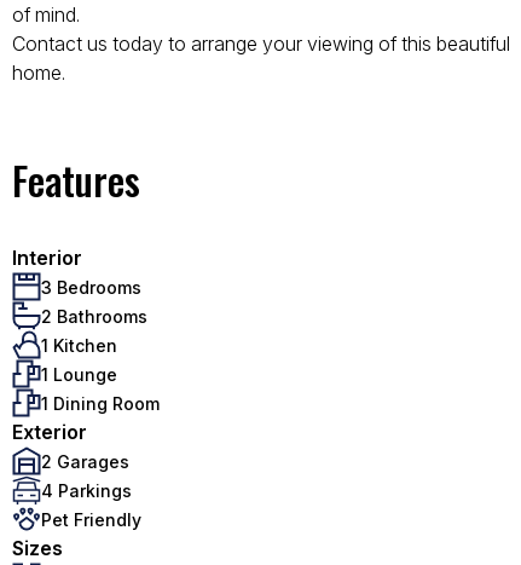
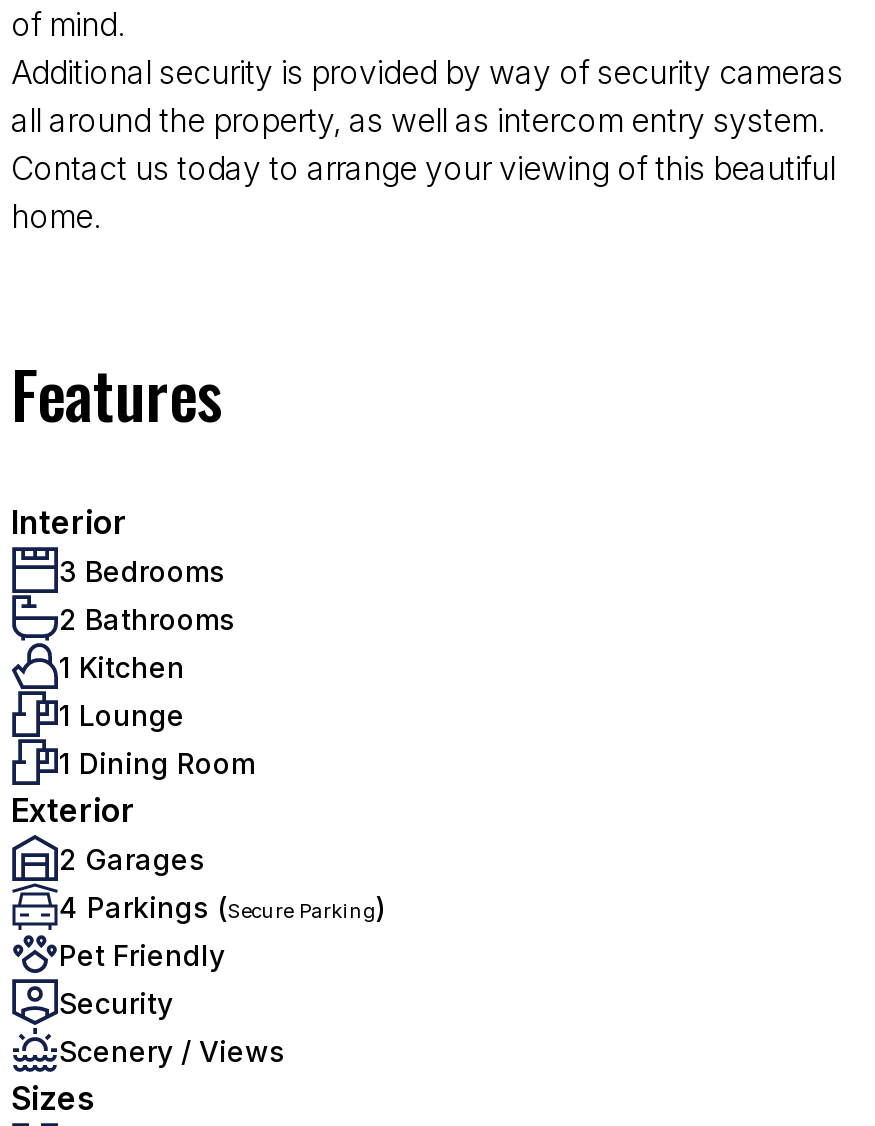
none -> [11,52,843,140] Additional security is provided by way of security cameras | all around the property, as well as intercom entry system.
[41,480,132,500] 4 Parkings -> [59,889,385,923] 4 Parkings (Secure Parking)
none -> [59,985,285,1067] Security | Scenery / Views

